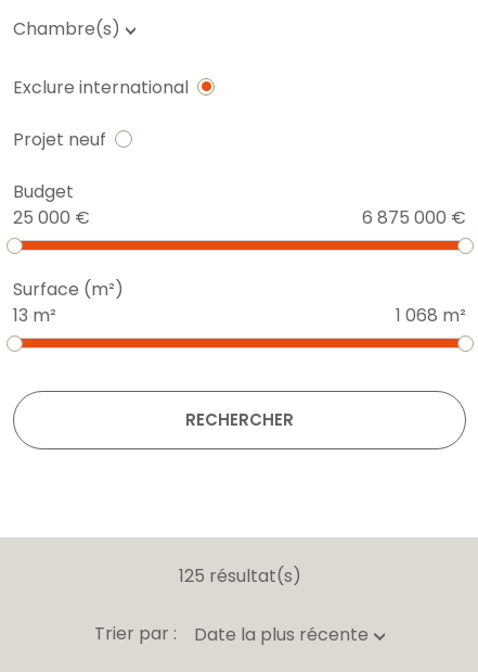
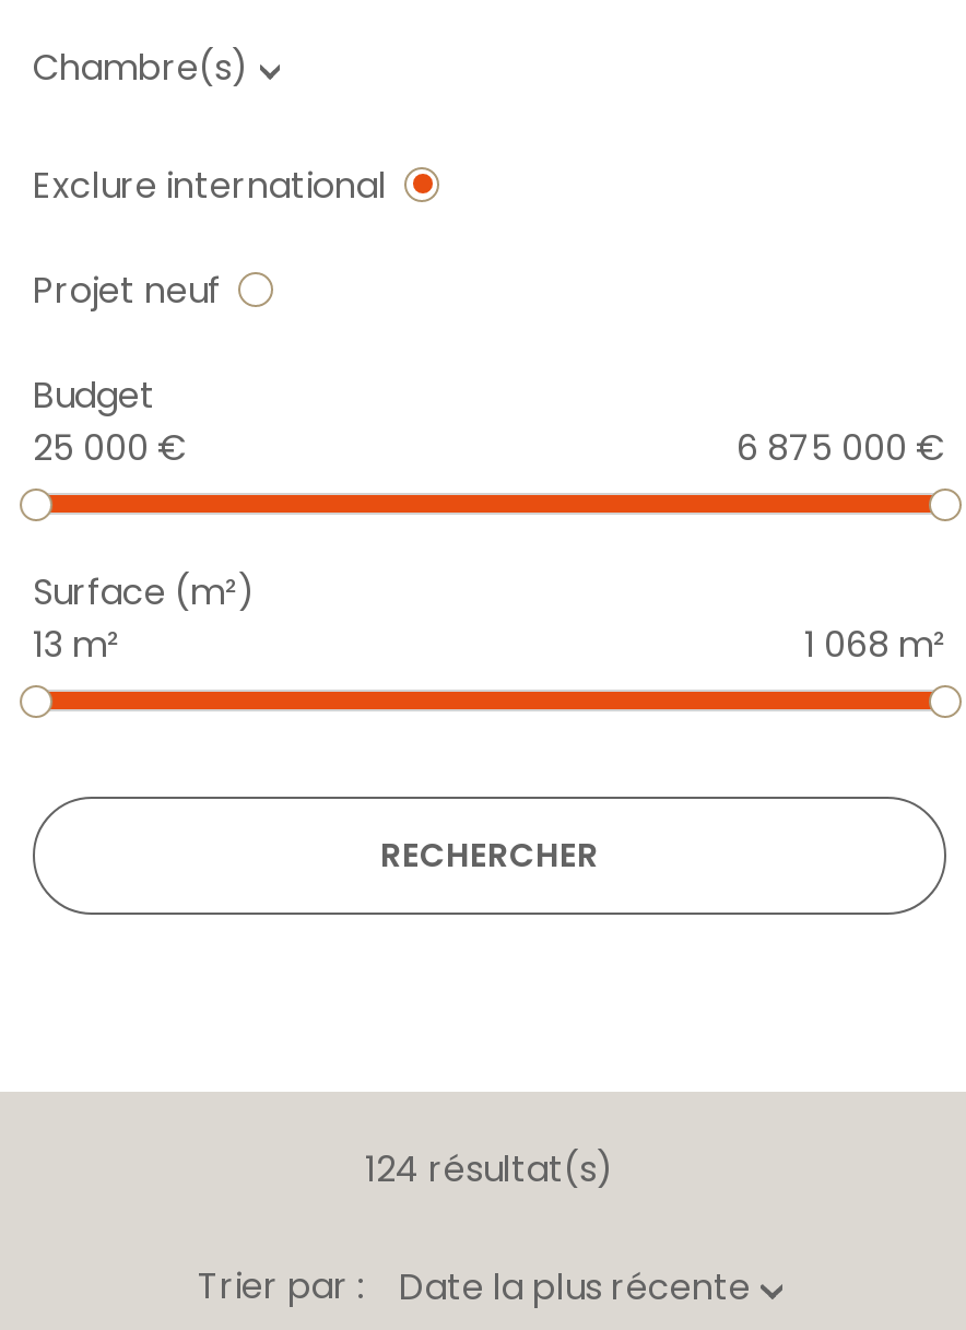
[178,564,301,589] 125 résultat(s) -> [365,1145,614,1195] 124 résultat(s)

